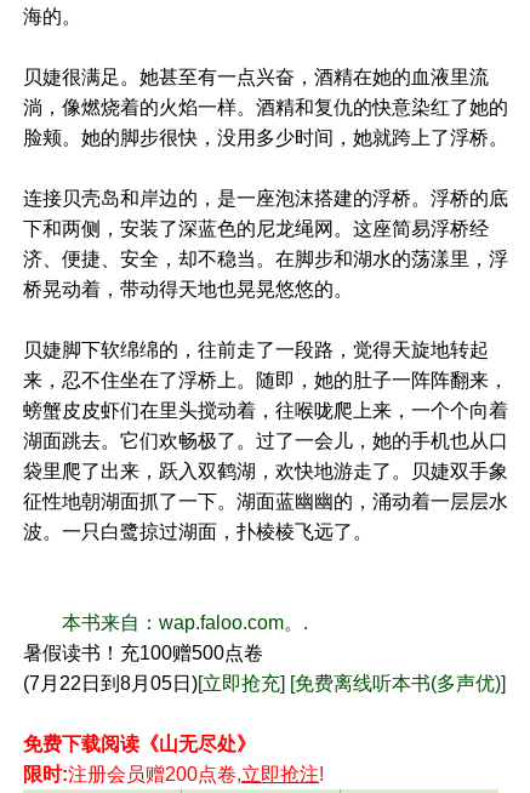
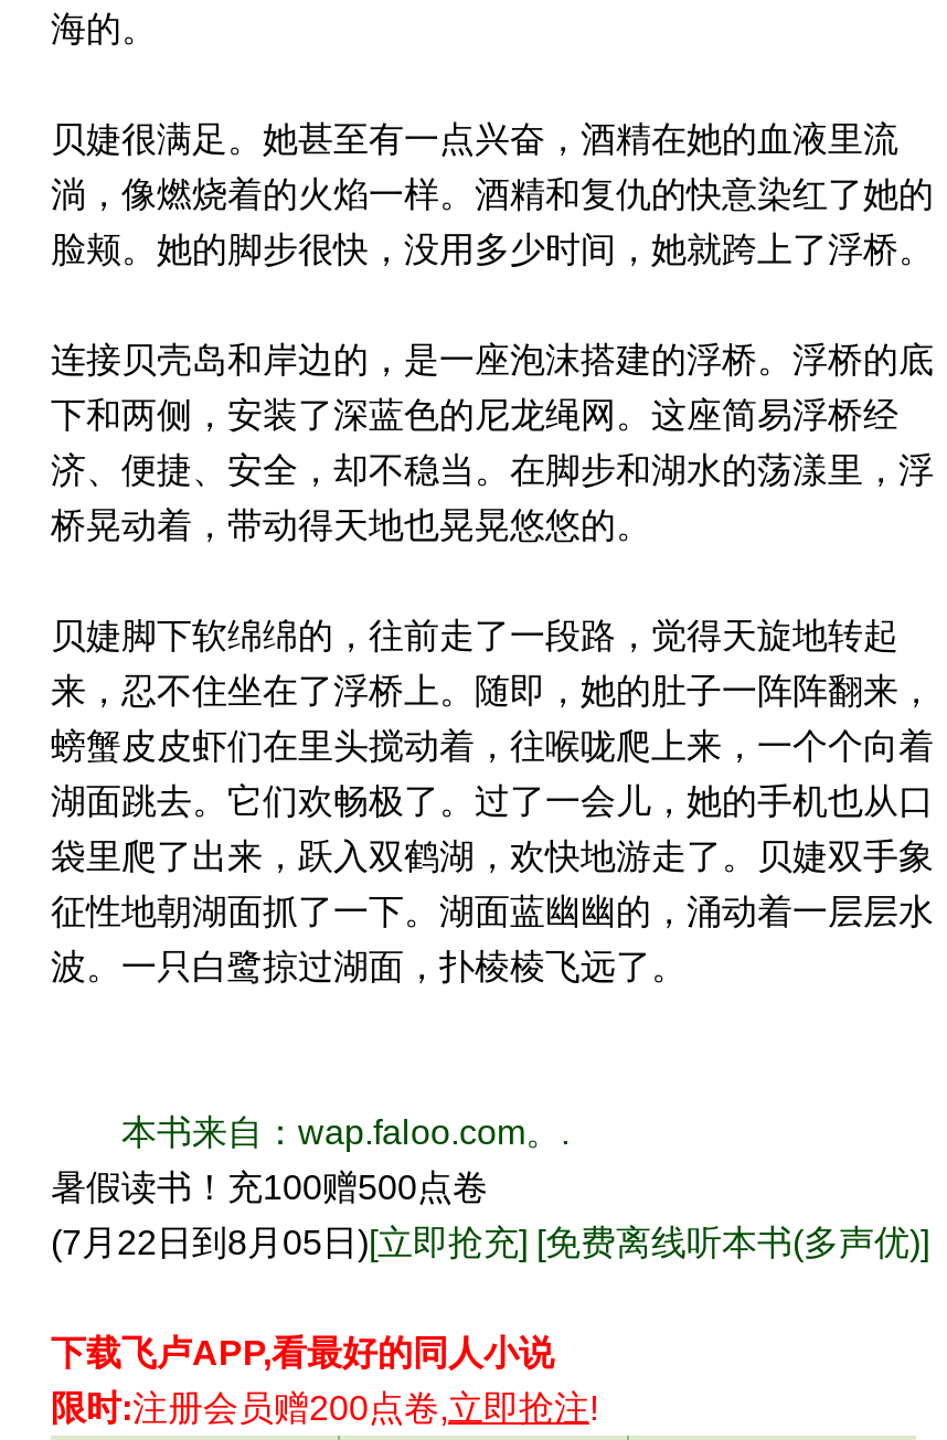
[23,734,256,754] 免费下载阅读《山无尽处》 -> [51,1334,554,1372] 下载飞卢APP,看最好的同人小说

